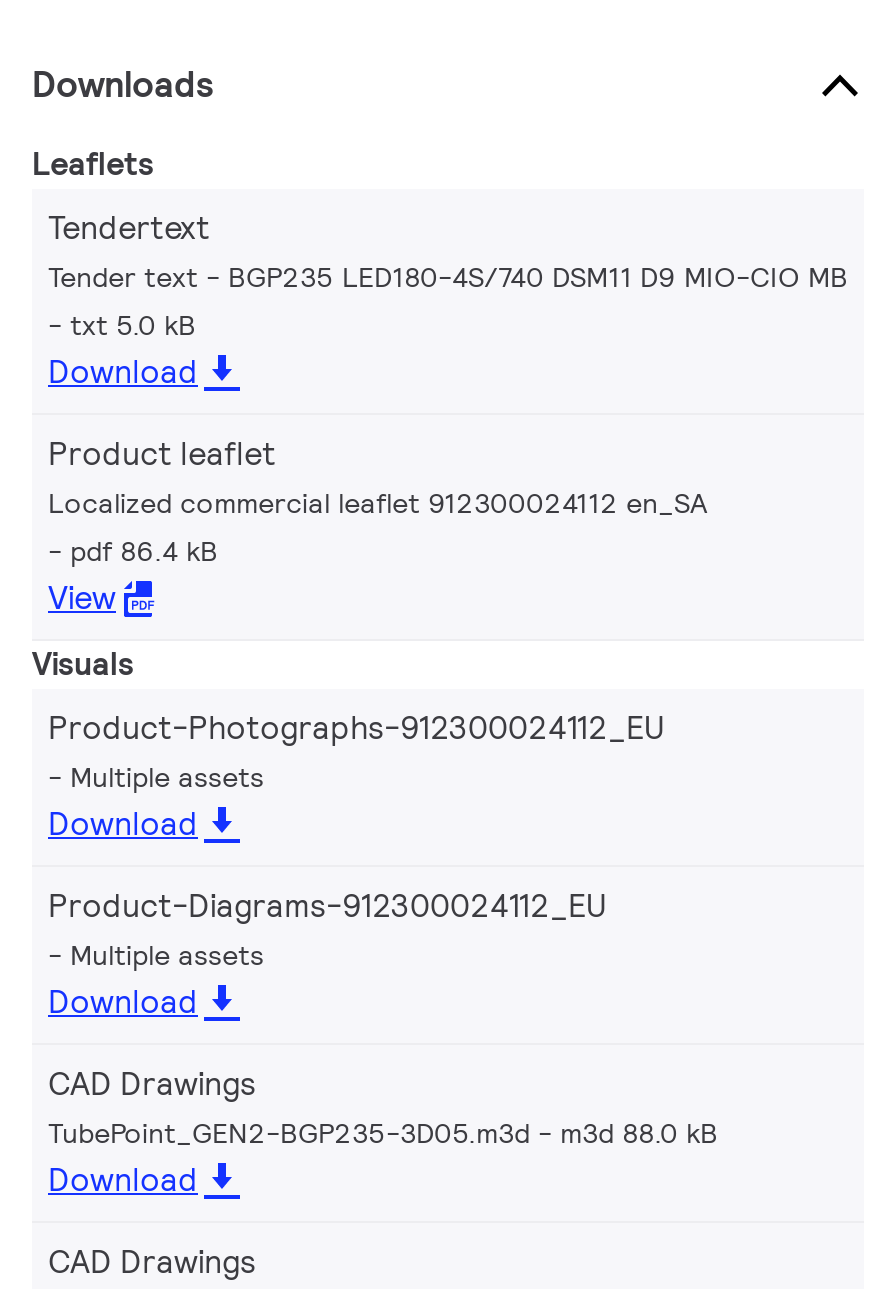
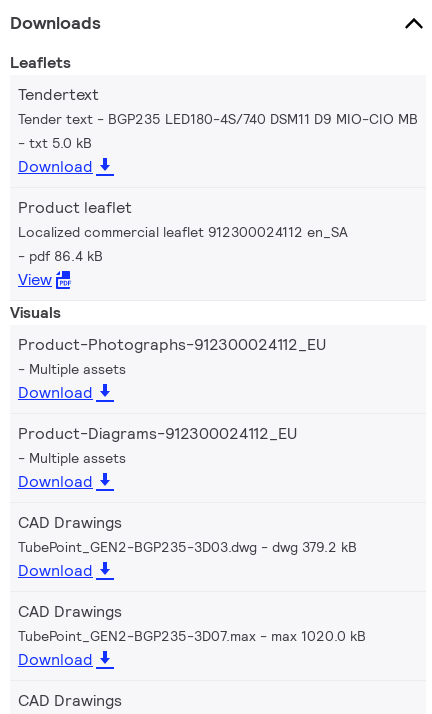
[48,1114,718,1150] TubePoint_GEN2-BGP235-3D05.m3d | m3d 88.0 kB -> [18,537,366,644] TubePoint_GEN2-BGP235-3D03.dwg | dwg 379.2 kB | Download | CAD Drawings | TubePoint_GEN2-BGP235-3D07.max | max 1020.0 kB

